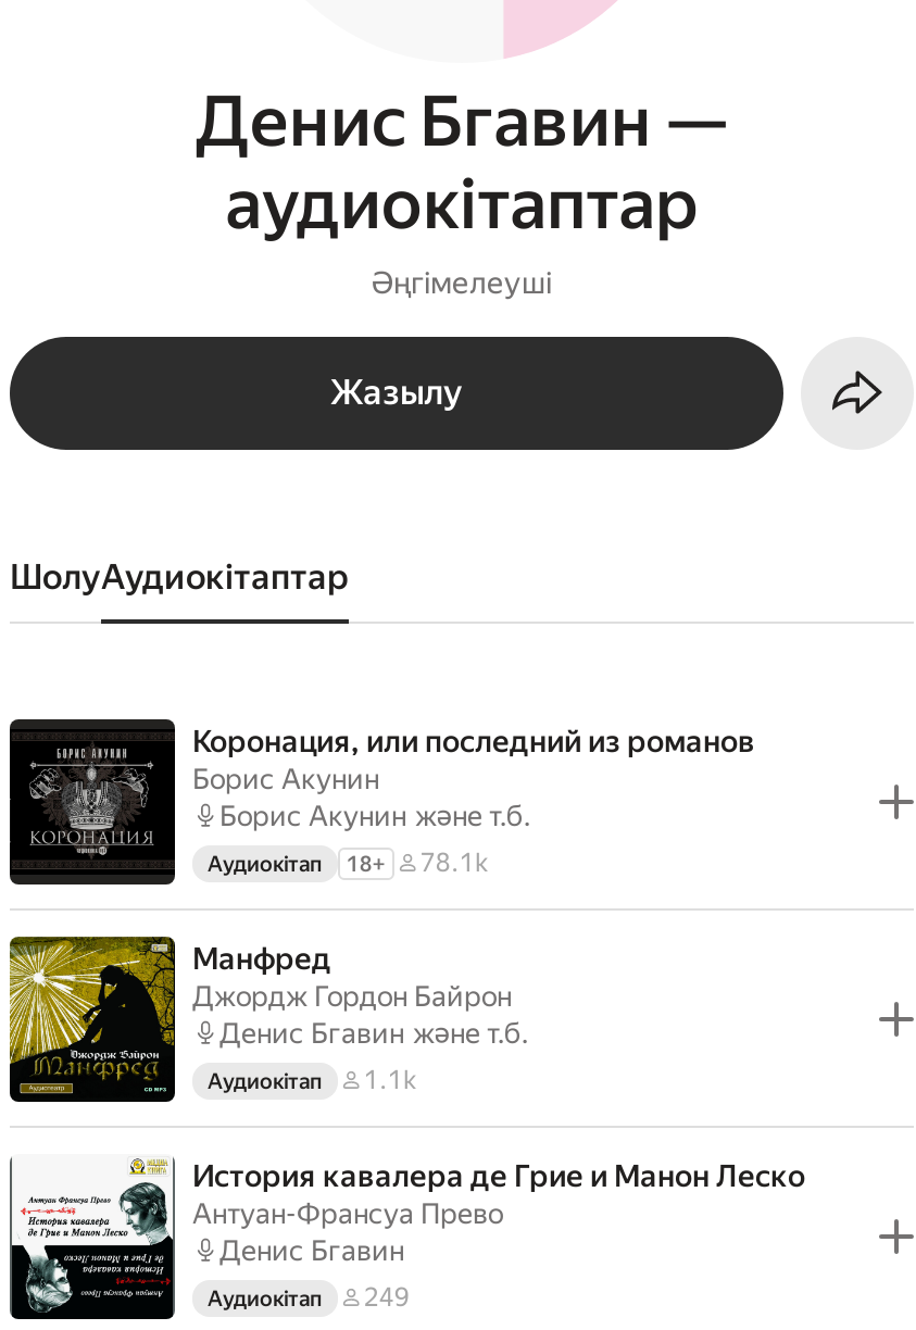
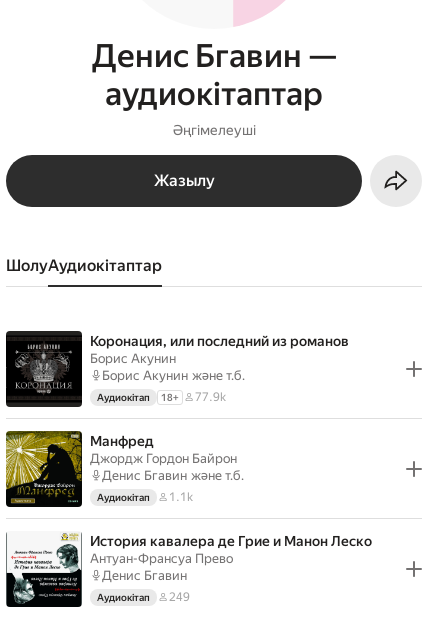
[208,848,488,878] Аудиокітап 18+ 78.1k -> [97,390,226,404] Аудиокітап 18+ 77.9k

